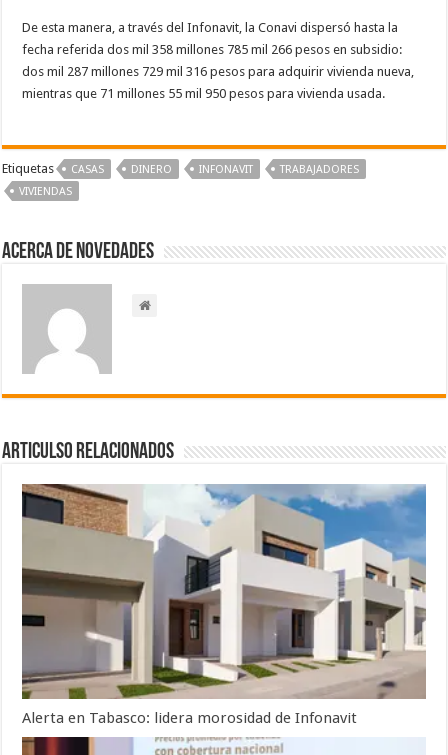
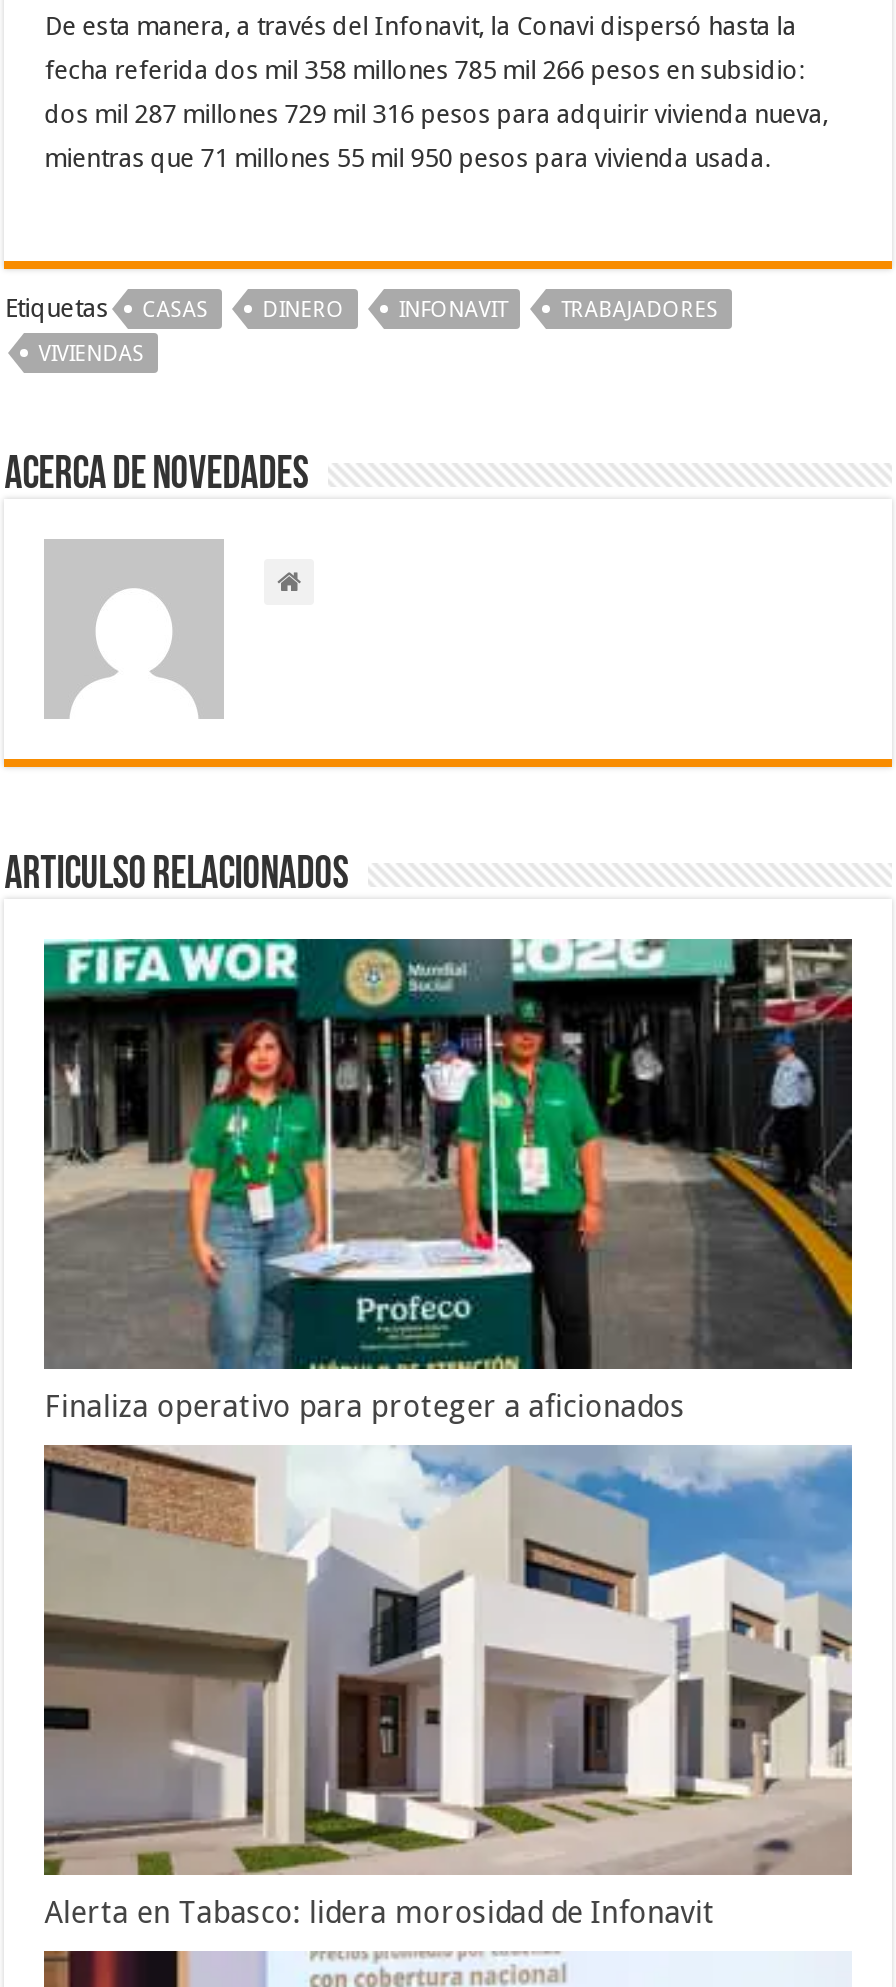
none -> [42,937,854,1425] [image] | Finaliza operativo para proteger a aficionados

